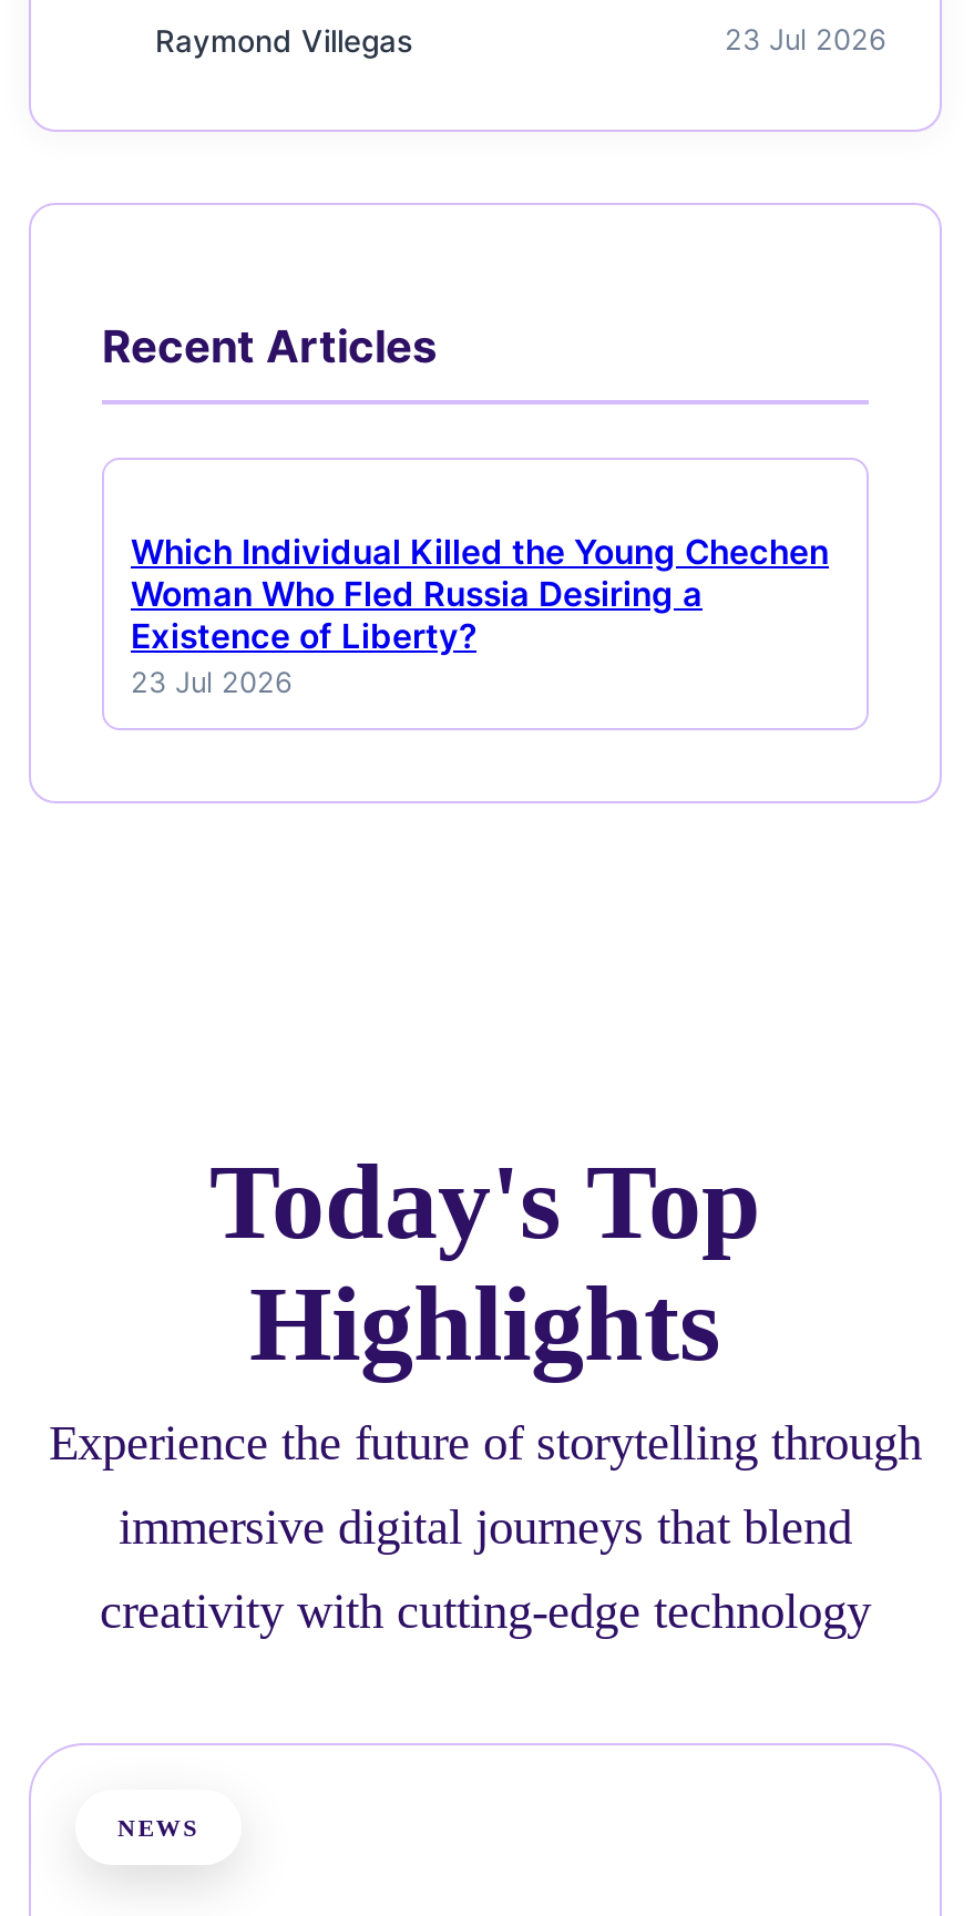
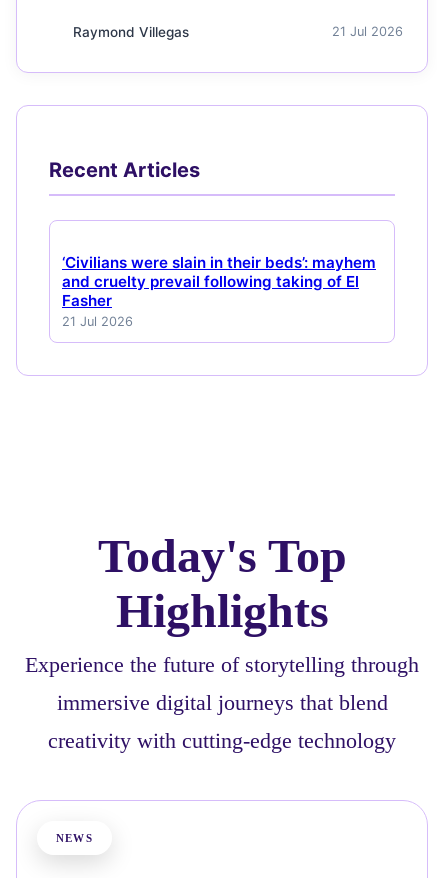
[725,24,886,57] 23 Jul 2026 -> [332,24,403,39] 21 Jul 2026
[131,531,829,699] Which Individual Killed the Young Chechen | Woman Who Fled Russia Desiring a | Existence of Liberty? | 23 Jul 2026 -> [62,253,376,329] ‘Civilians were slain in their beds’: mayhem | and cruelty prevail following taking of El | Fasher | 21 Jul 2026

